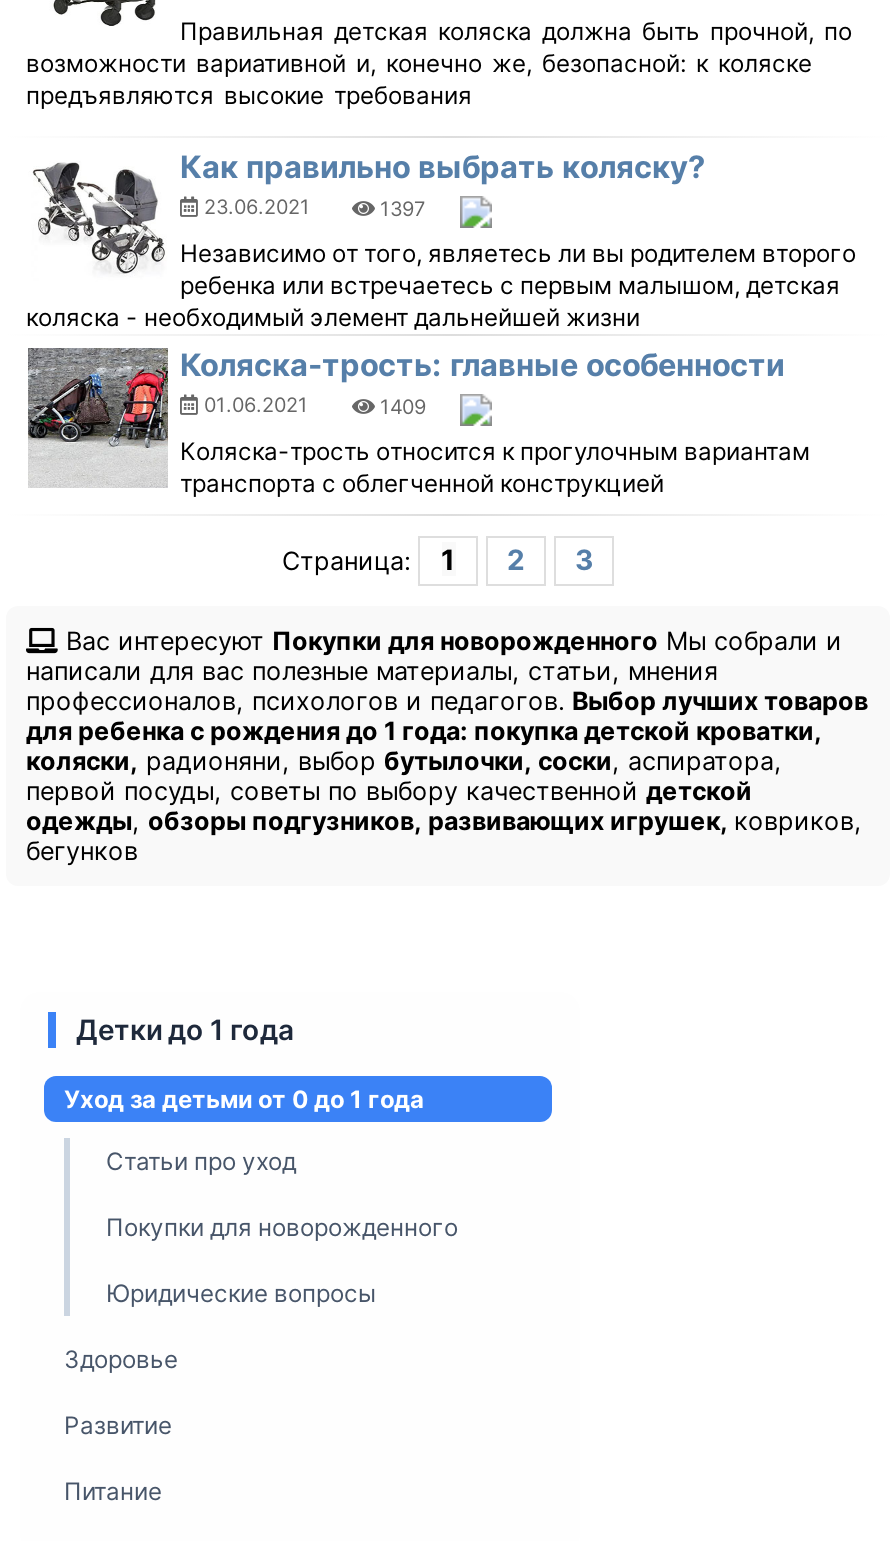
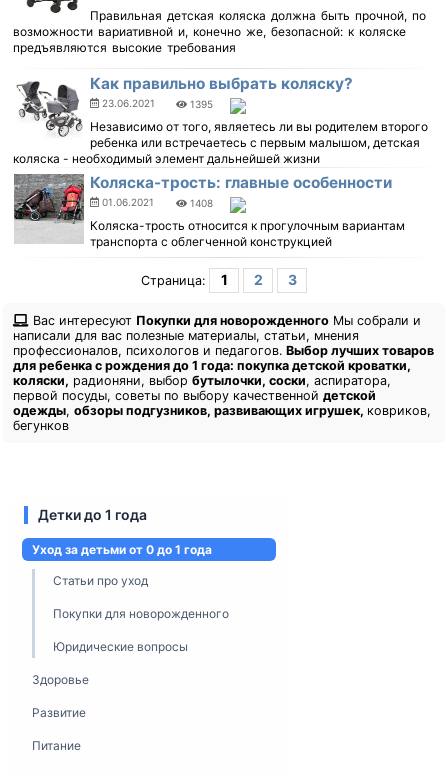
[374,196,426,220] 1397 -> [187,98,213,110] 1395
[374,394,426,418] 1409 -> [187,197,213,209] 1408

